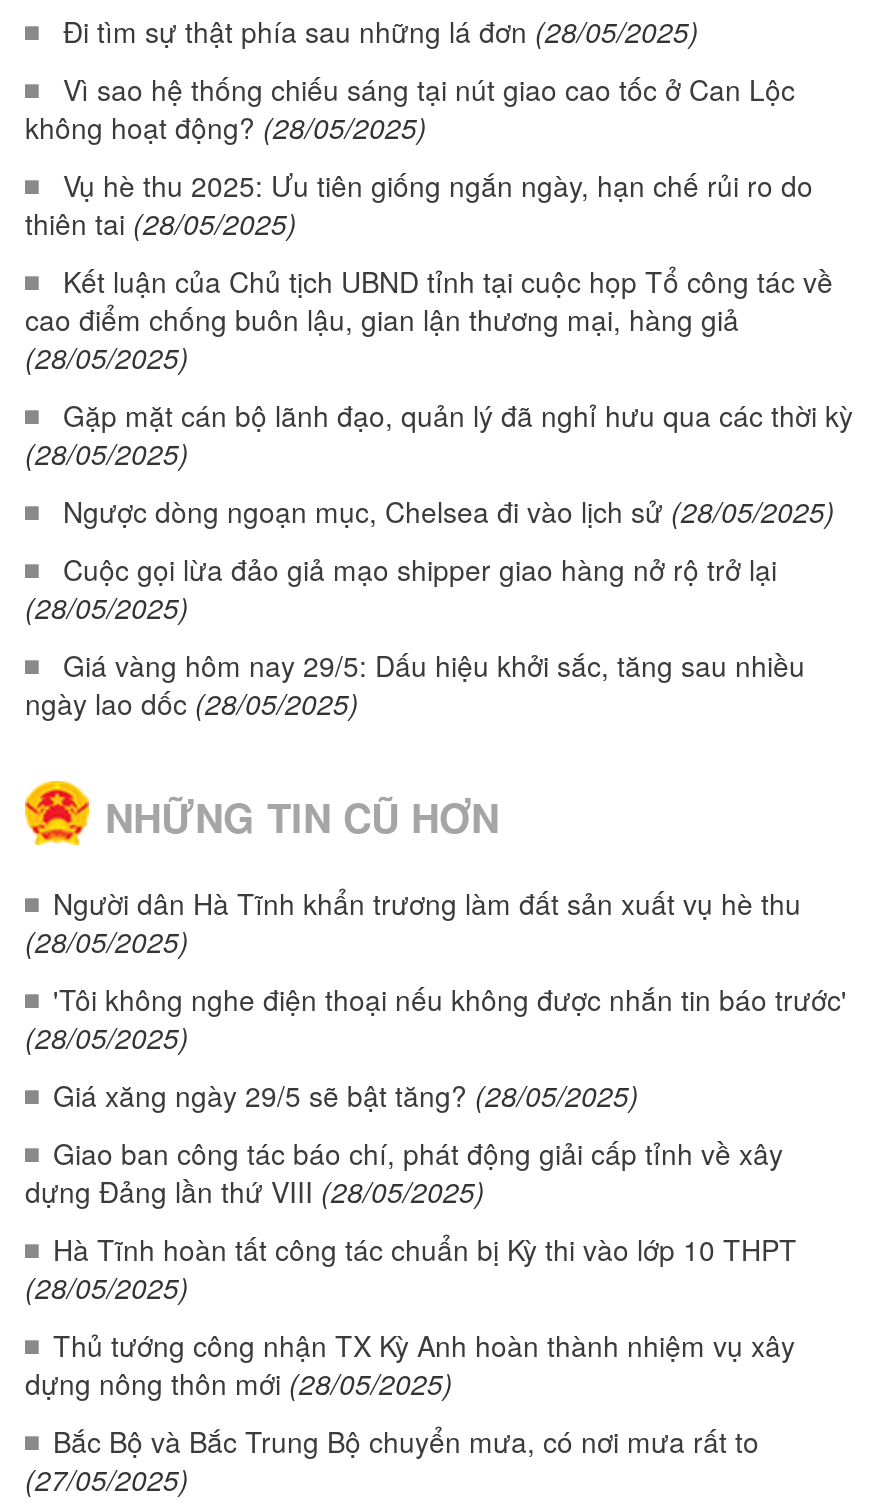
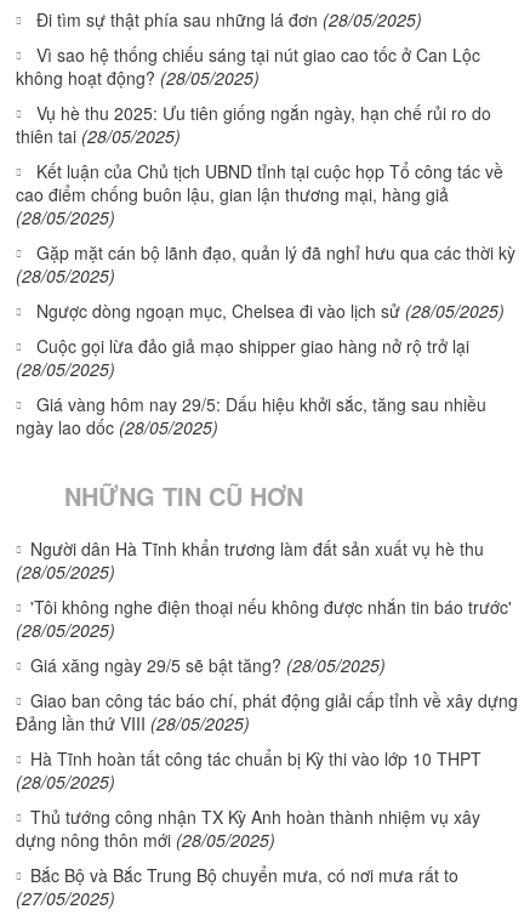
[21,777,93,847] [image] -> none

